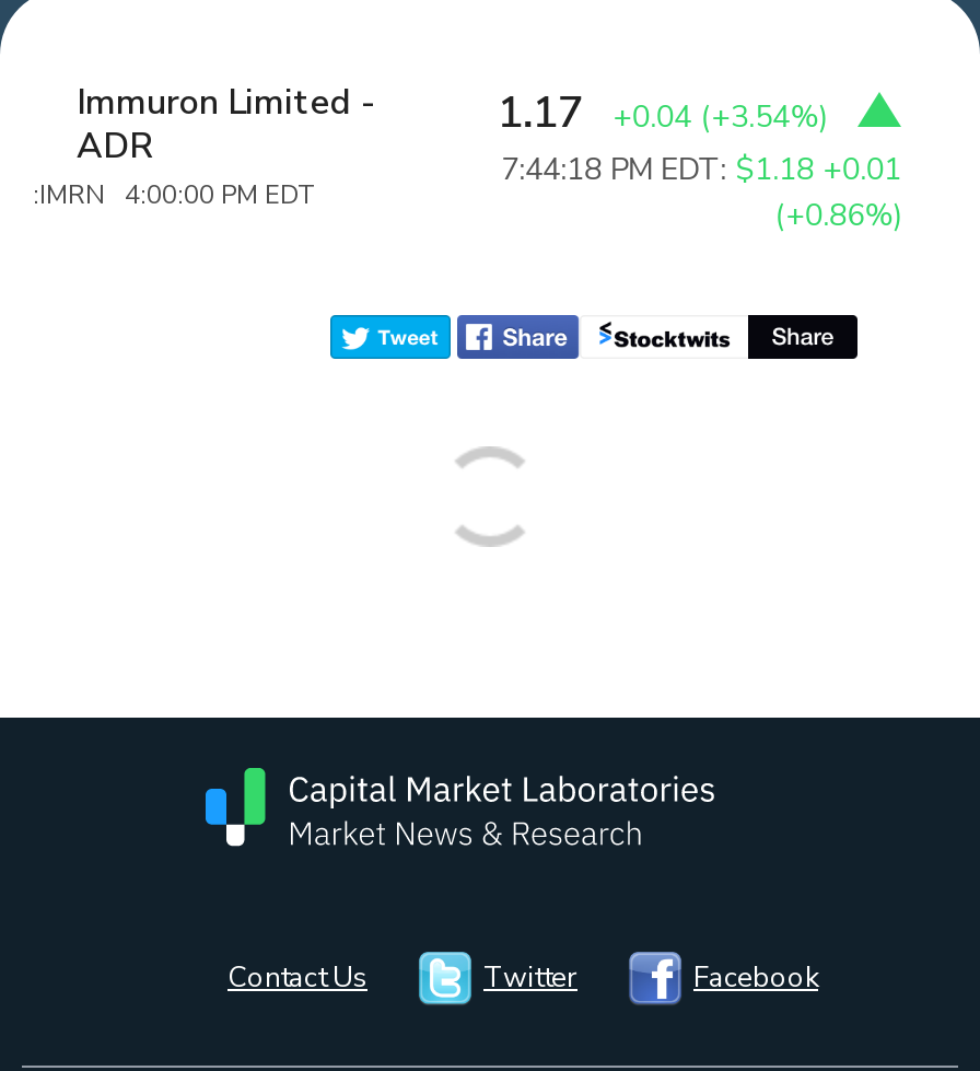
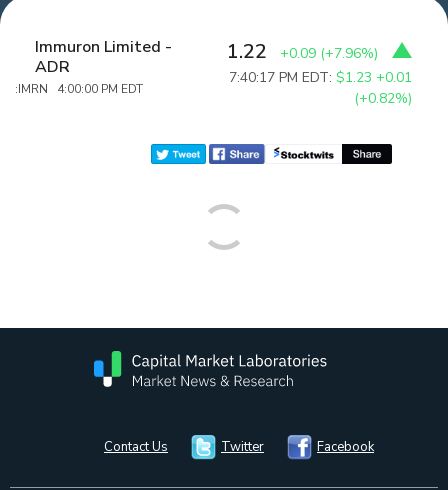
[497,83,584,142] 1.17 -> [227,38,267,65] 1.22
[613,96,836,138] +0.04 (+3.54%) -> [280,44,382,63] +0.09 (+7.96%)
[501,149,901,190] 7:44:18 PM EDT: $1.18 +0.01 -> [229,68,412,87] 7:40:17 PM EDT: $1.23 +0.01
[775,195,901,236] (+0.86%) -> [354,89,412,108] (+0.82%)

